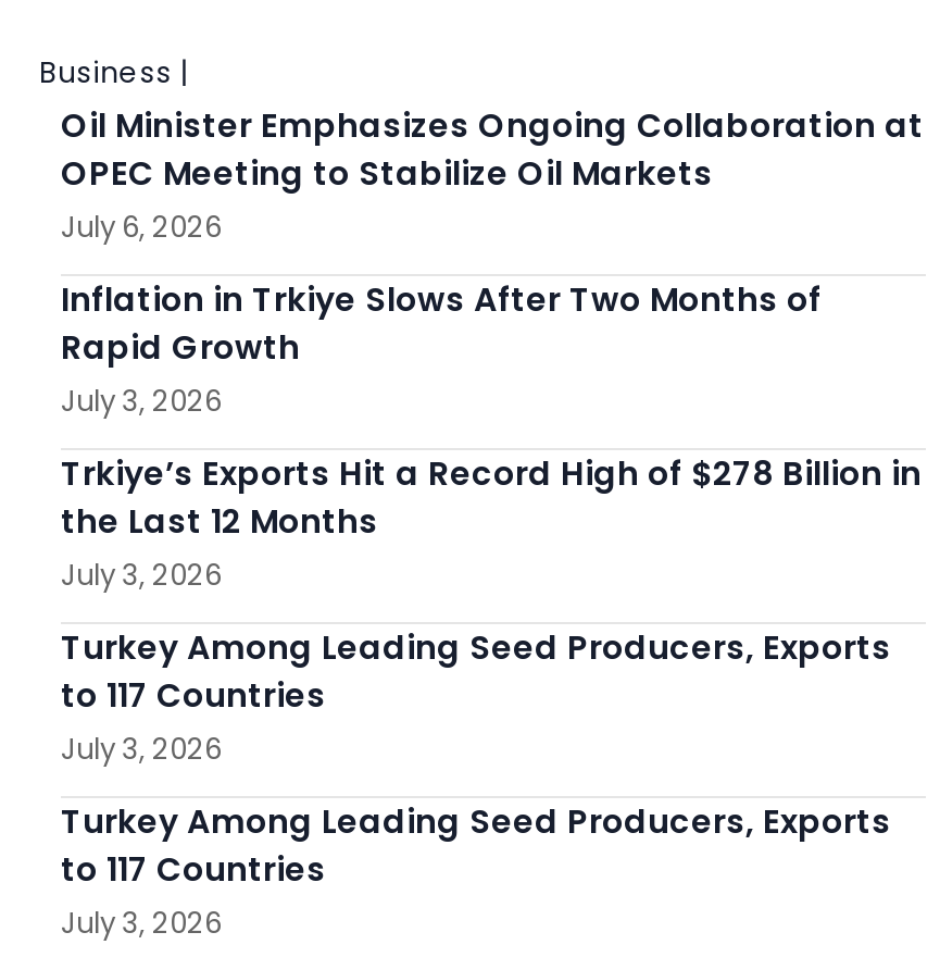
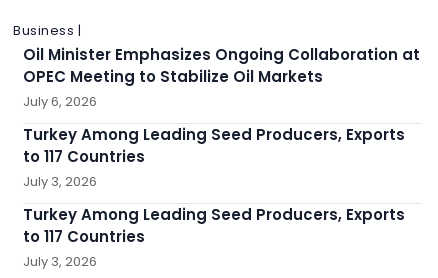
[61,277,922,597] Inflation in Trkiye Slows After Two Months of | Rapid Growth | July 3, 2026 | Trkiye’s Exports Hit a Record High of $278 Billion in | the Last 12 Months | July 3, 2026 -> none

